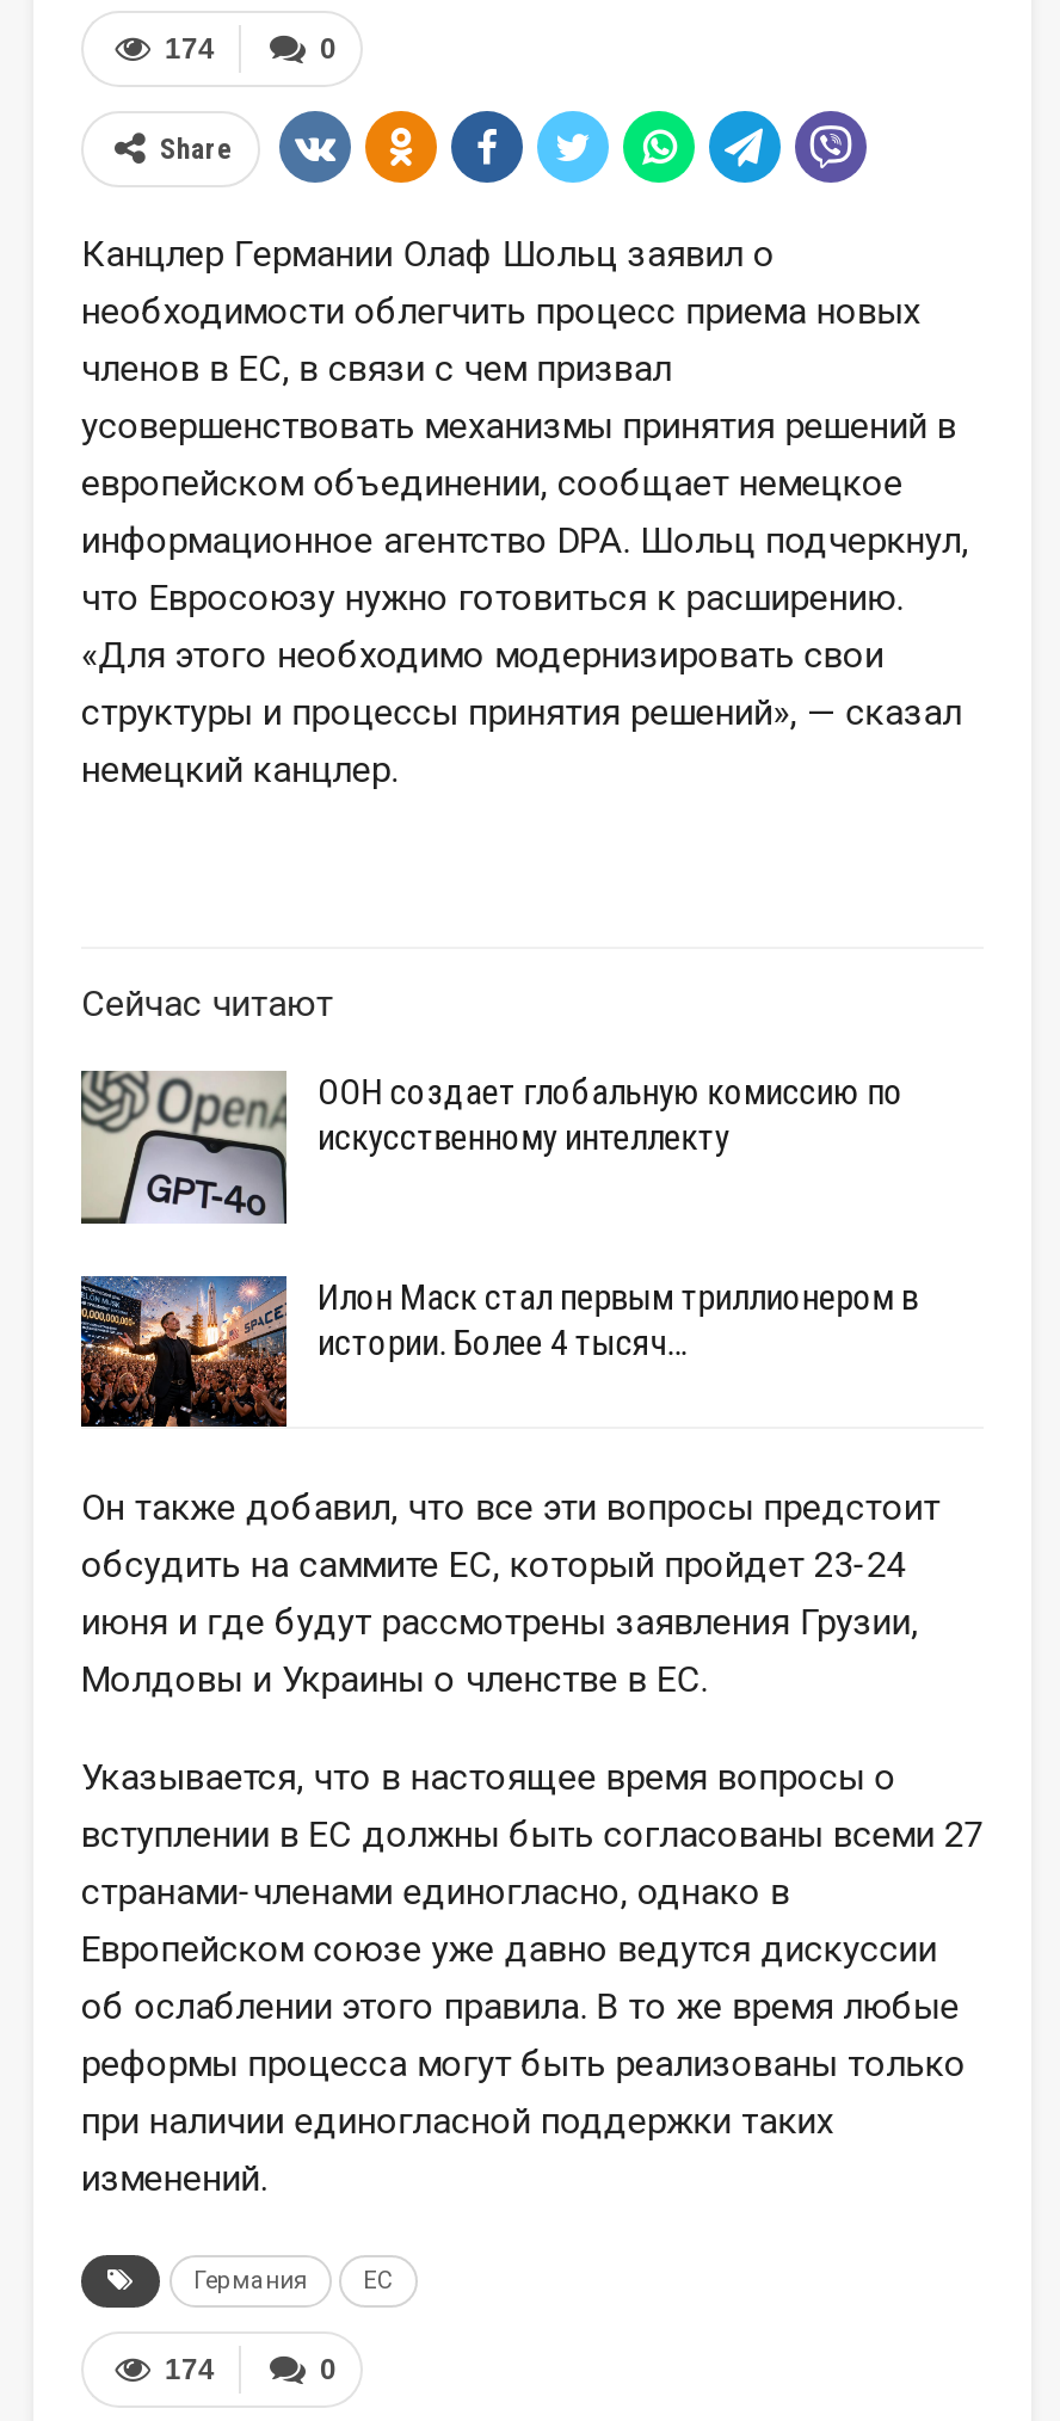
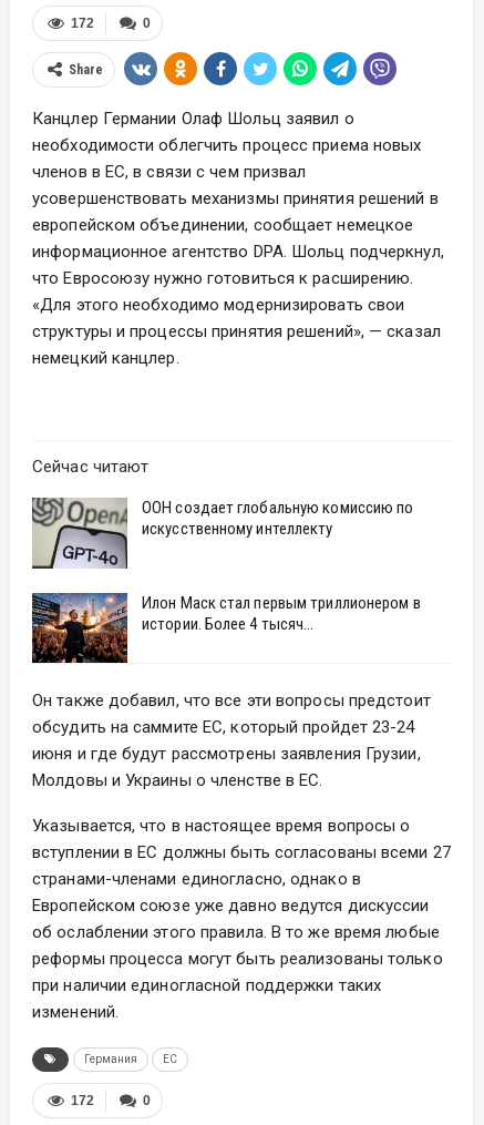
[165,32,215,66] 174 -> [71,16,94,31] 172
[165,2353,215,2387] 174 -> [71,1093,94,1109] 172

